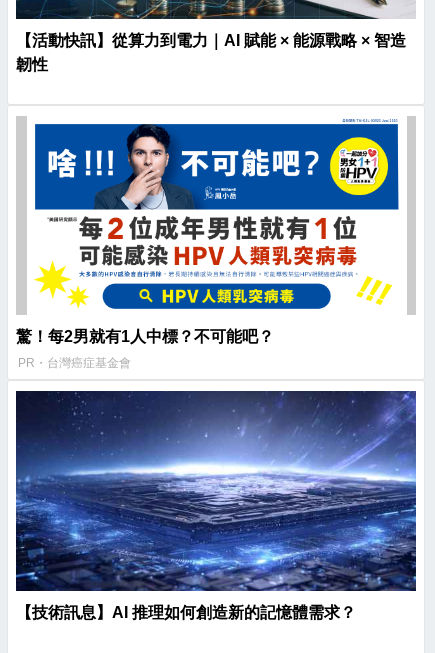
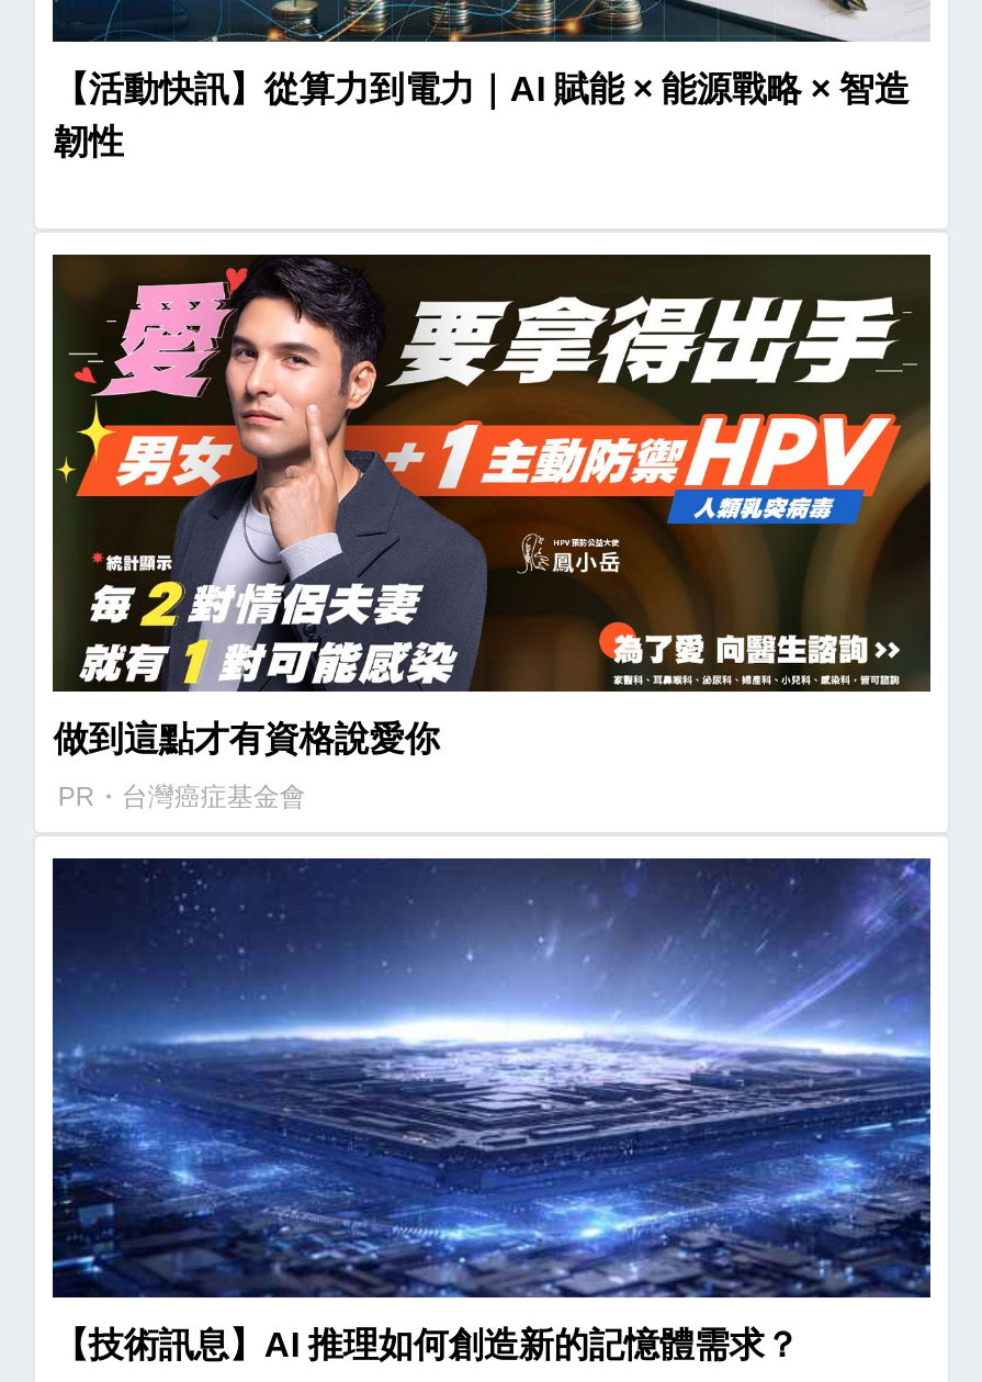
[16,116,416,345] [image] | 驚！每2男就有1人中標？不可能吧？ -> [50,252,933,758] [image] | 做到這點才有資格說愛你

